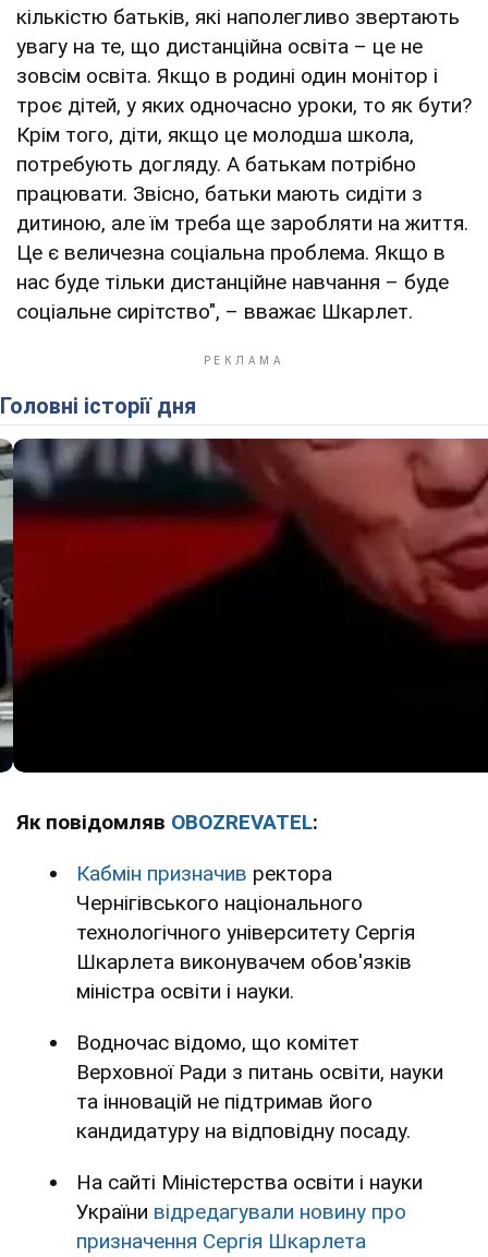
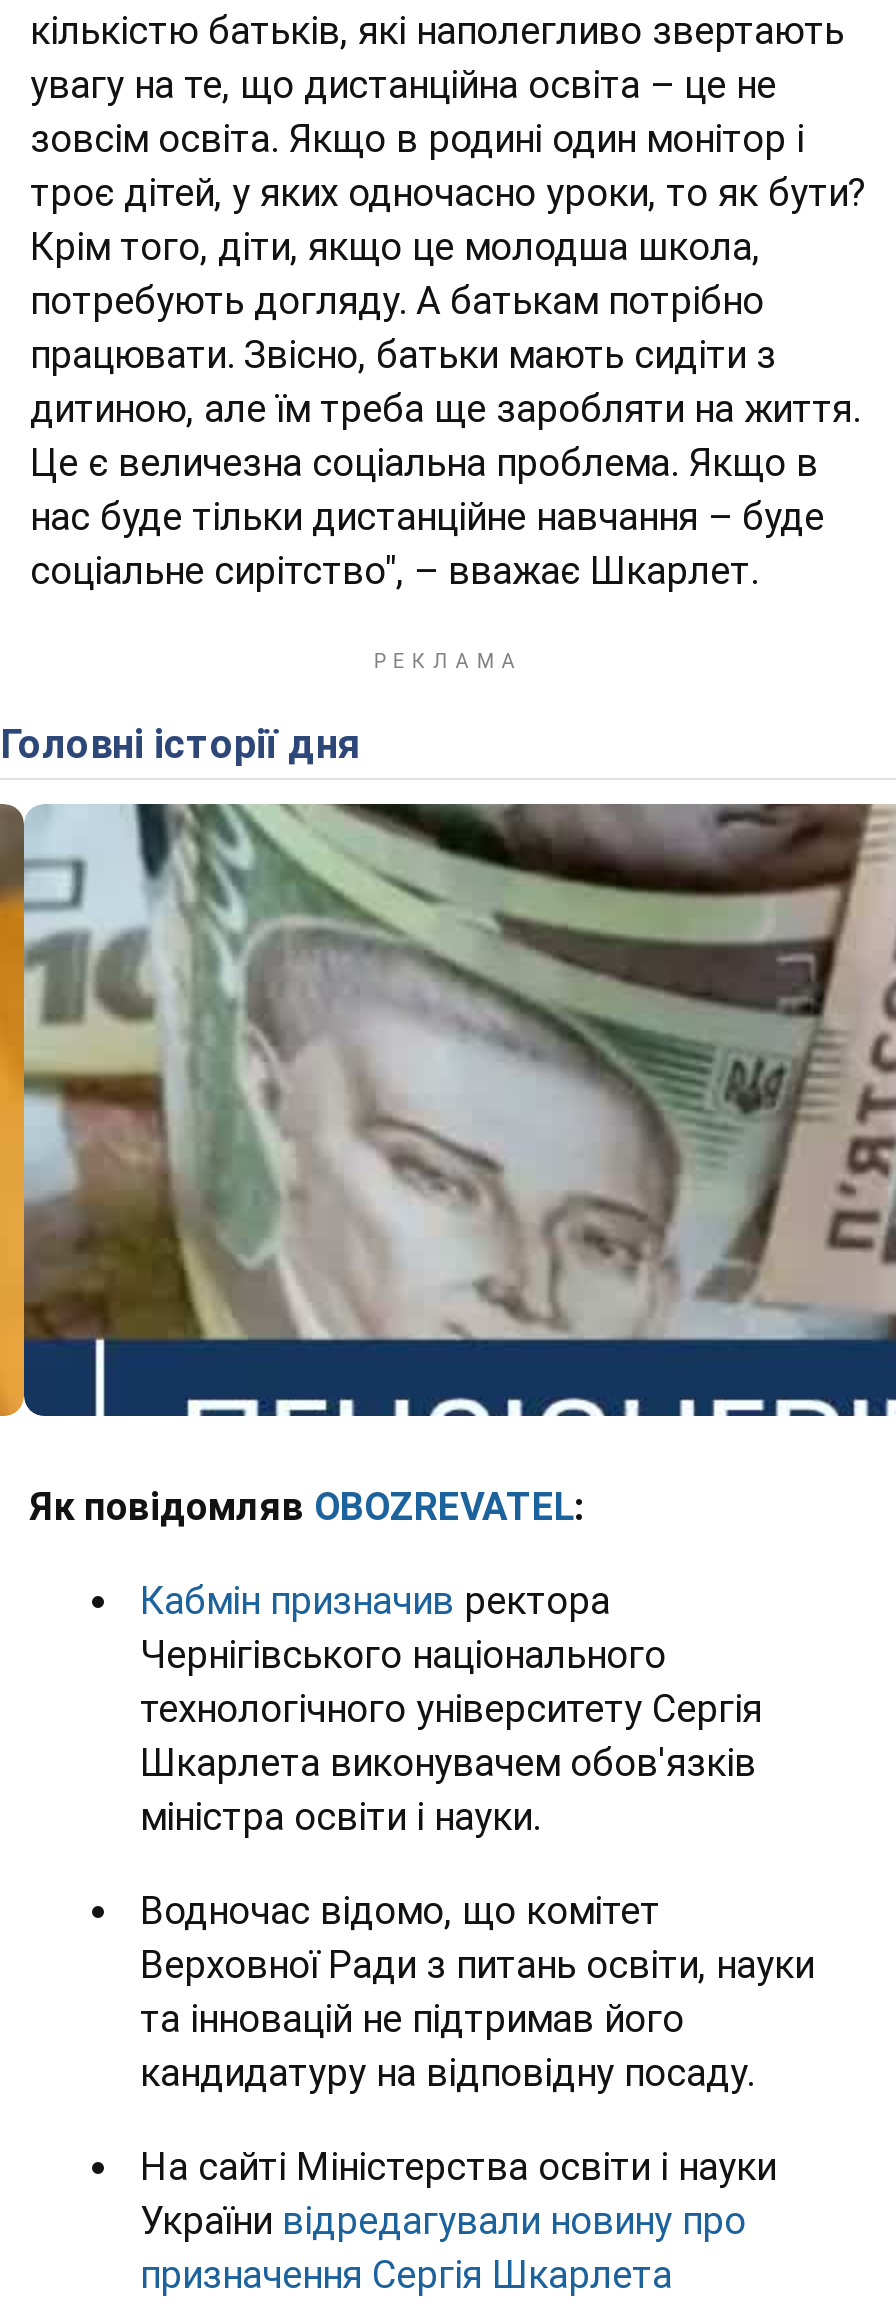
[3,438,485,774] [image] -> [6,802,890,1418] [image]

